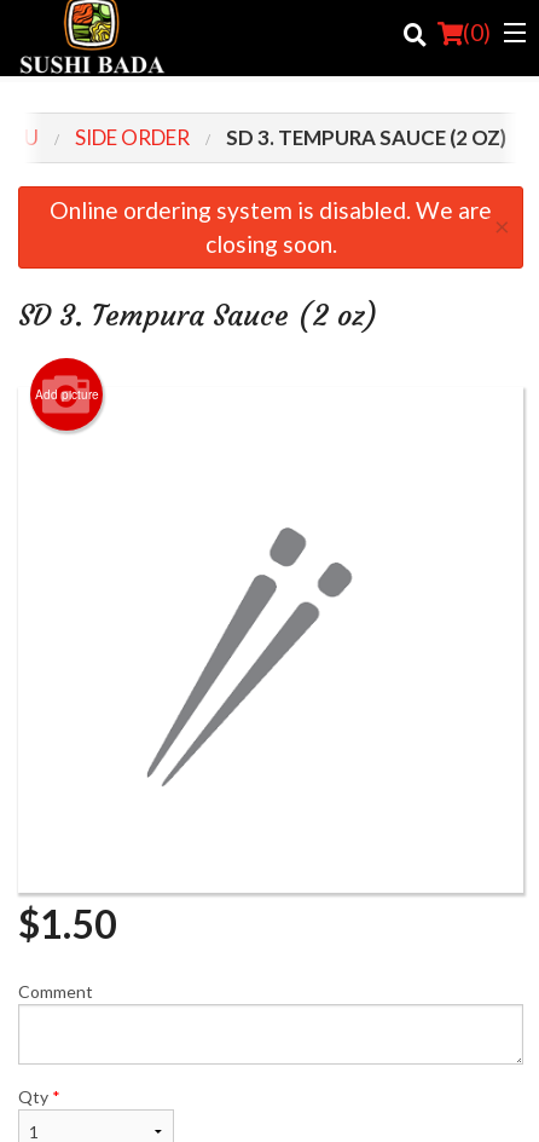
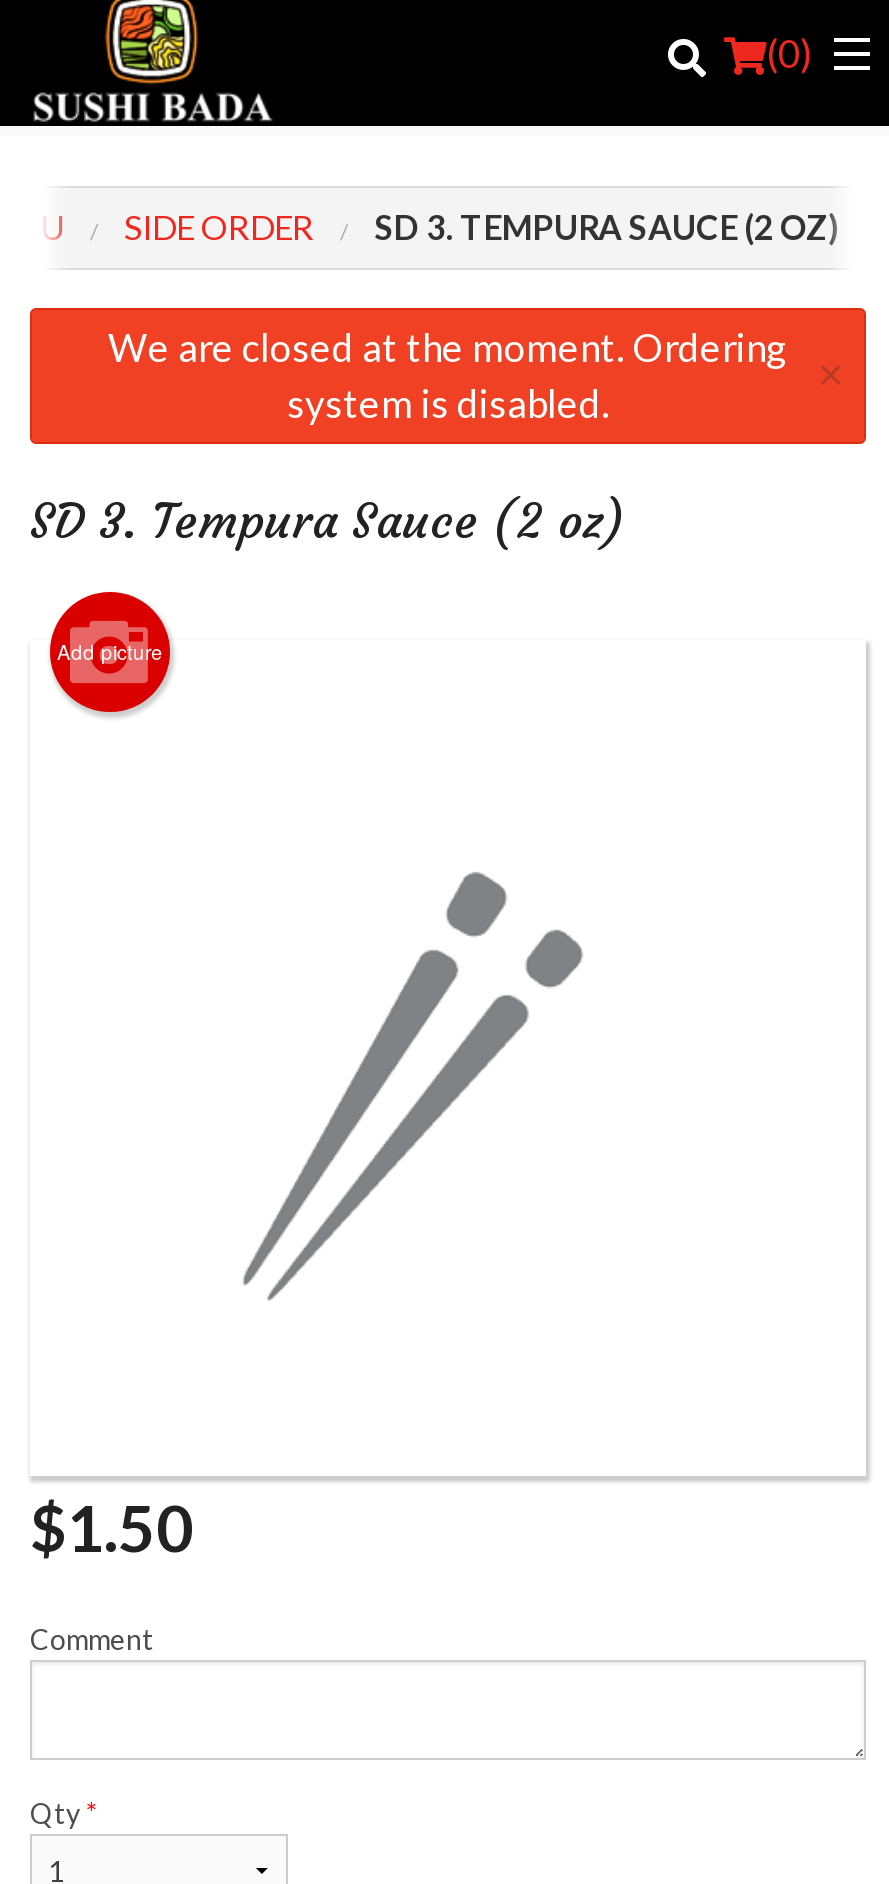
[50,196,492,257] Online ordering system is disabled. We are | closing soon. -> [108,324,788,426] We are closed at the moment. Ordering | system is disabled.

